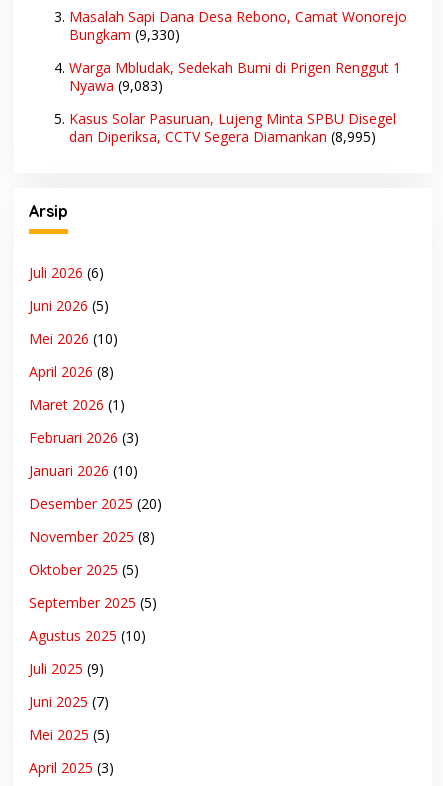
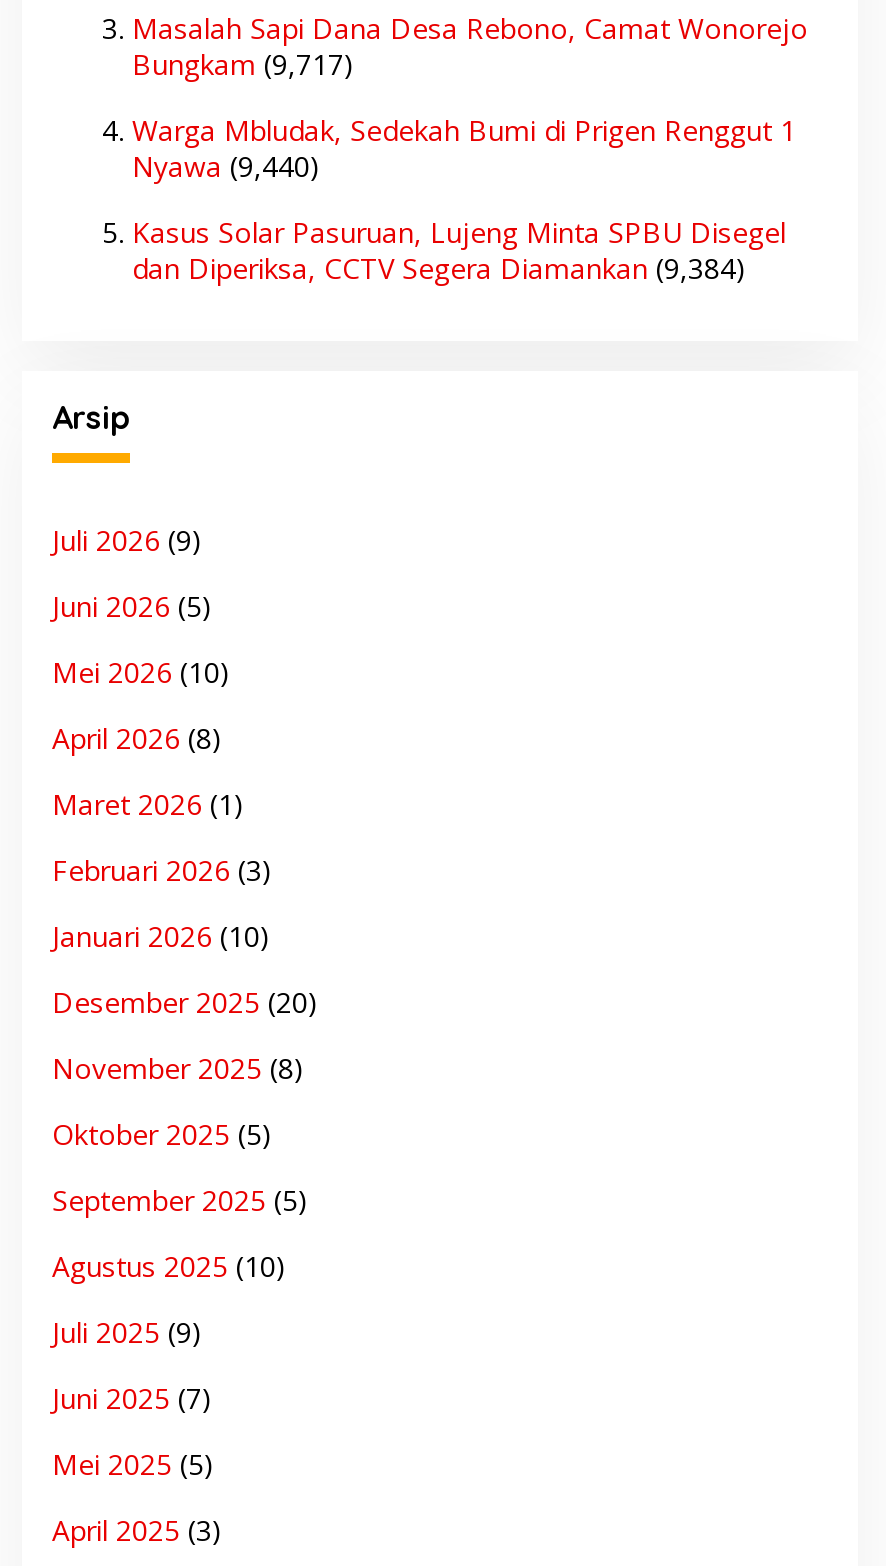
[69,25,180,44] Bungkam (9,330) -> [132,46,354,84] Bungkam (9,717)
[69,76,163,95] Nyawa (9,083) -> [132,148,320,186] Nyawa (9,440)
[69,127,376,146] dan Diperiksa, CCTV Segera Diamankan (8,995) -> [132,250,746,288] dan Diperiksa, CCTV Segera Diamankan (9,384)
[29,263,104,282] Juli 2026 (6) -> [52,521,202,559] Juli 2026 (9)

